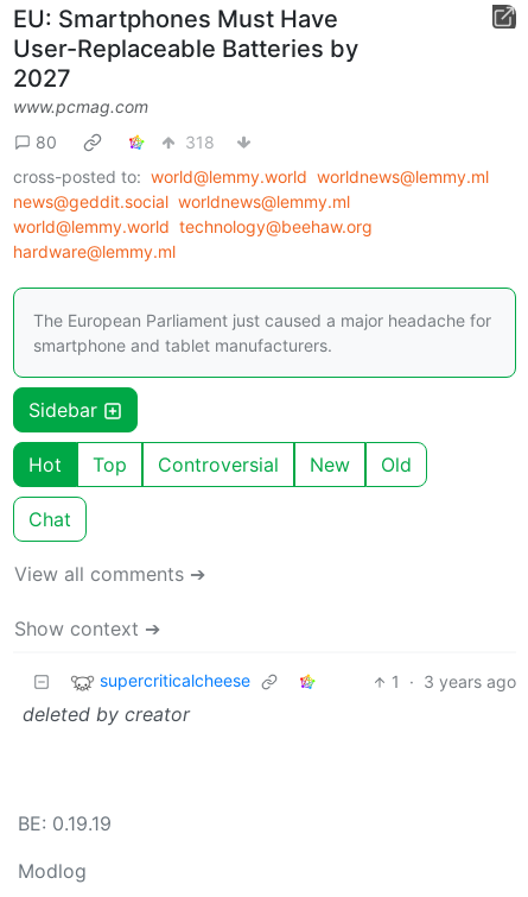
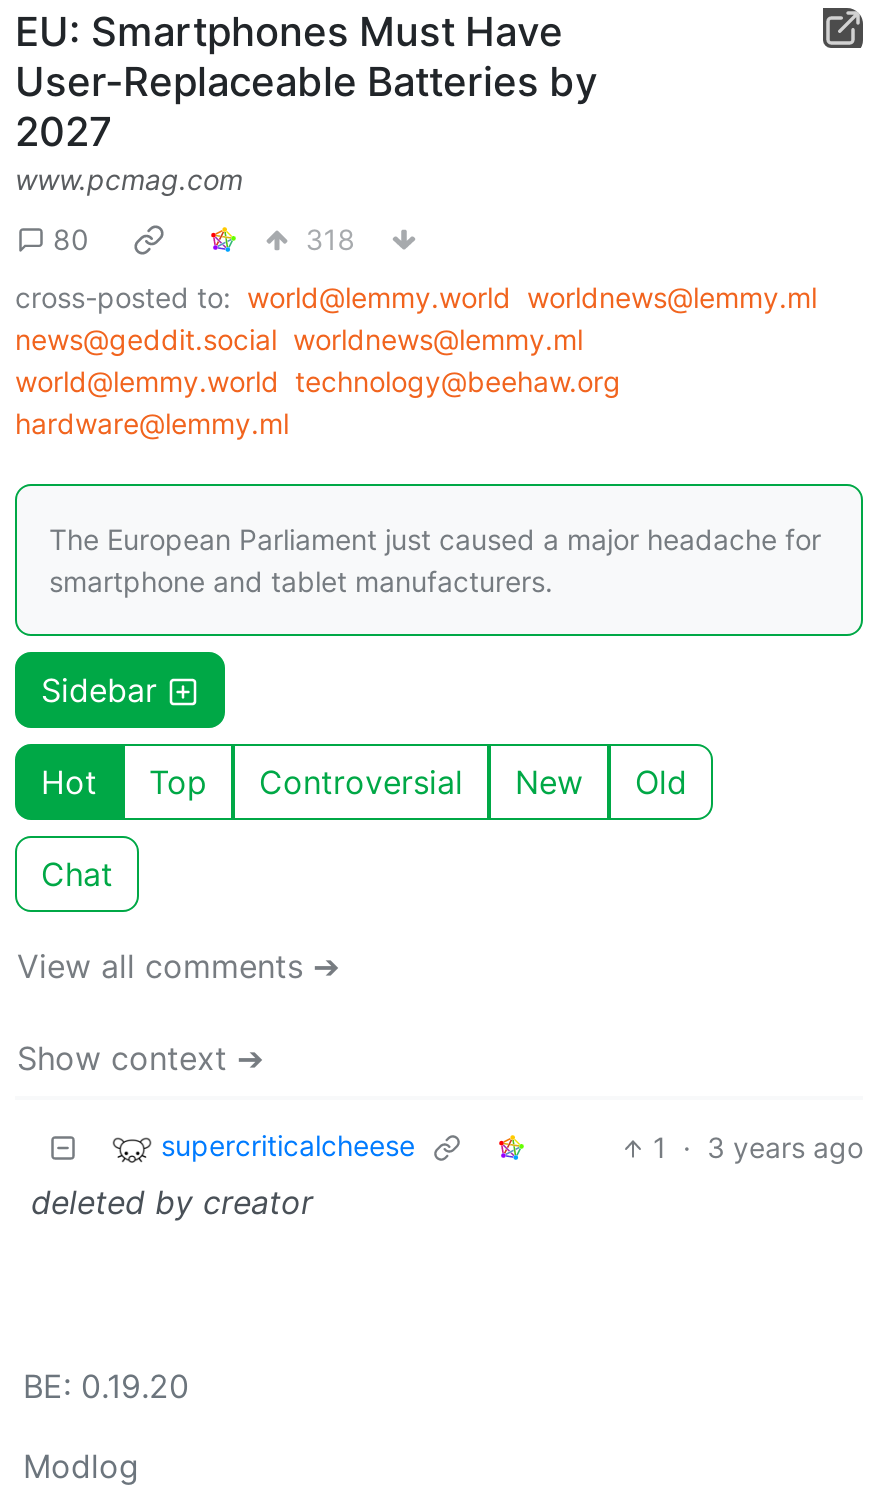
[18,812,112,835] BE: 0.19.19 -> [23,1366,189,1406] BE: 0.19.20

